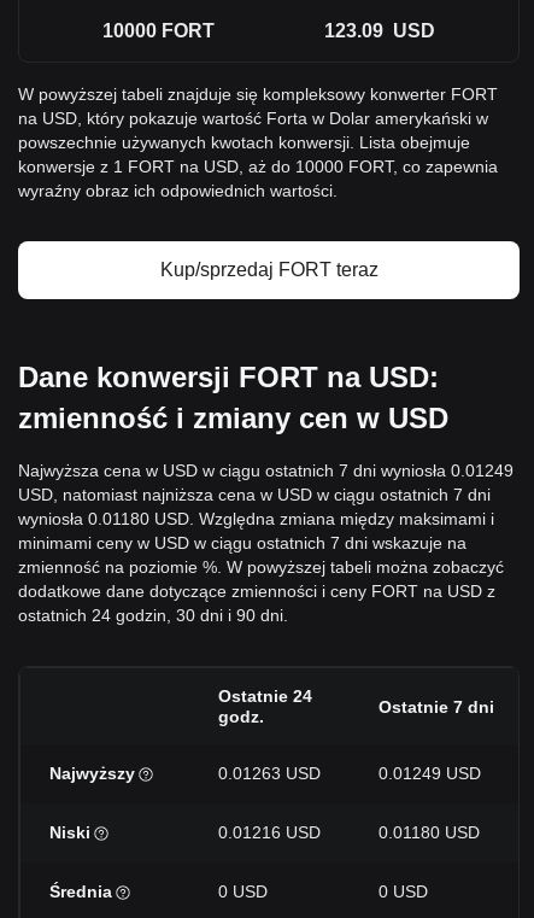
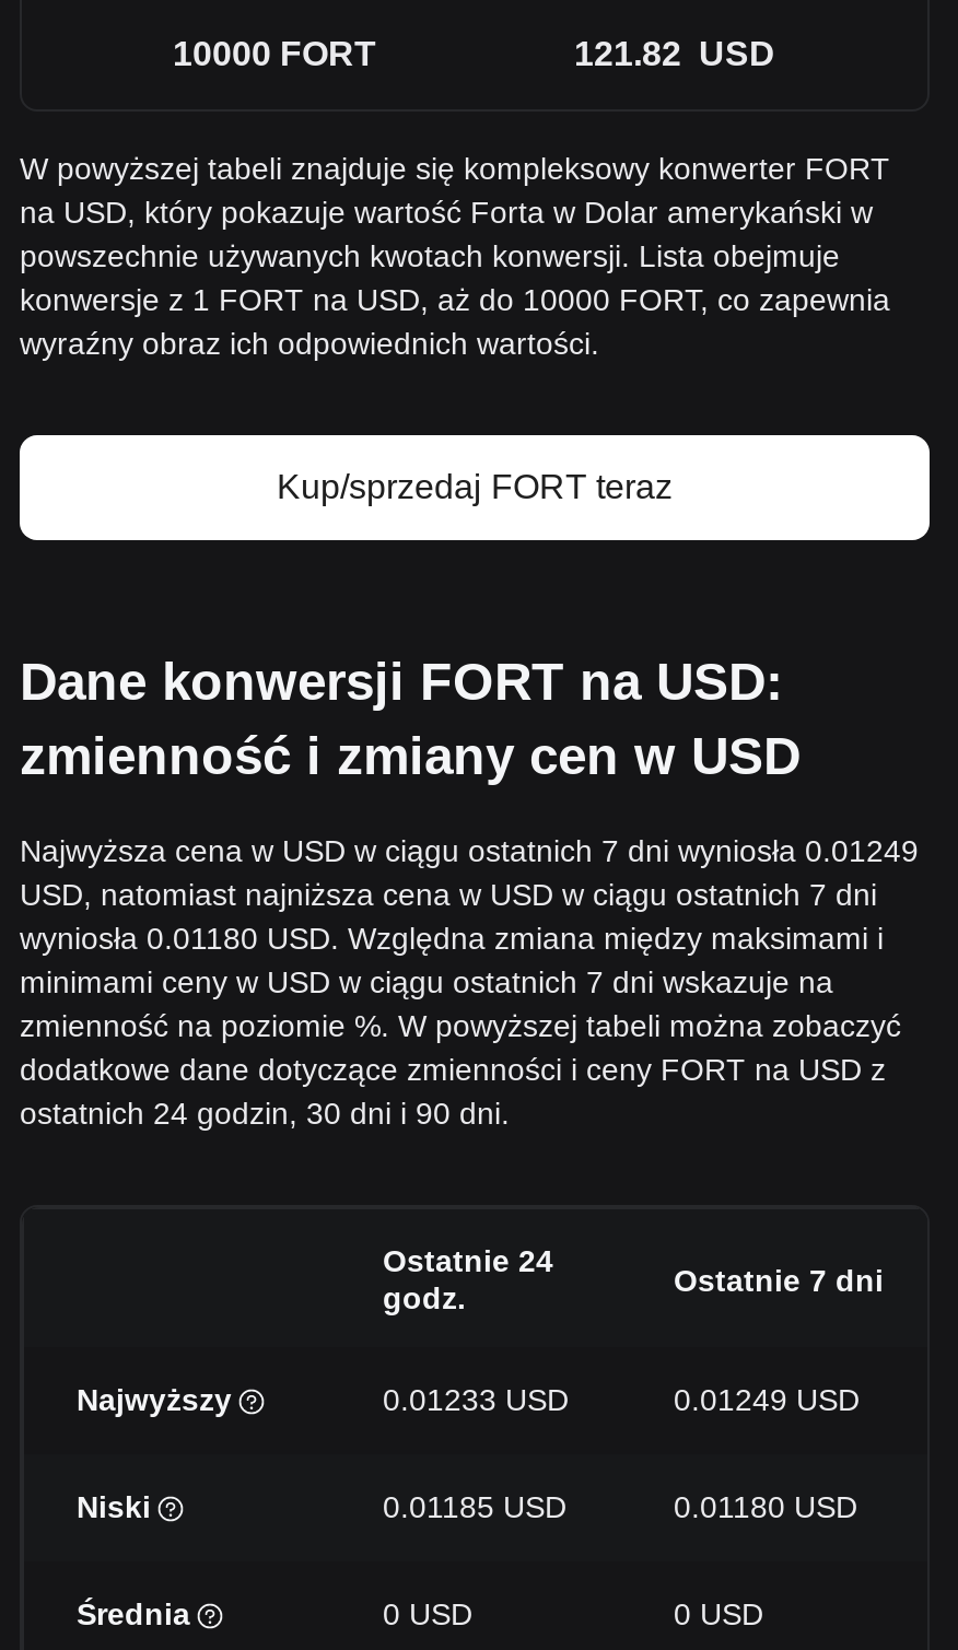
[324,21,435,41] 123.09 USD -> [574,35,775,72] 121.82 USD
[218,764,321,783] 0.01263 USD -> [383,1382,569,1417] 0.01233 USD
[218,823,321,842] 0.01216 USD -> [383,1489,566,1524] 0.01185 USD

